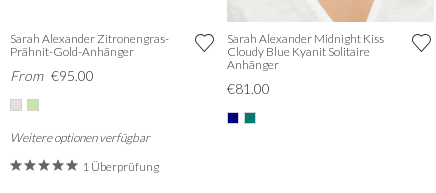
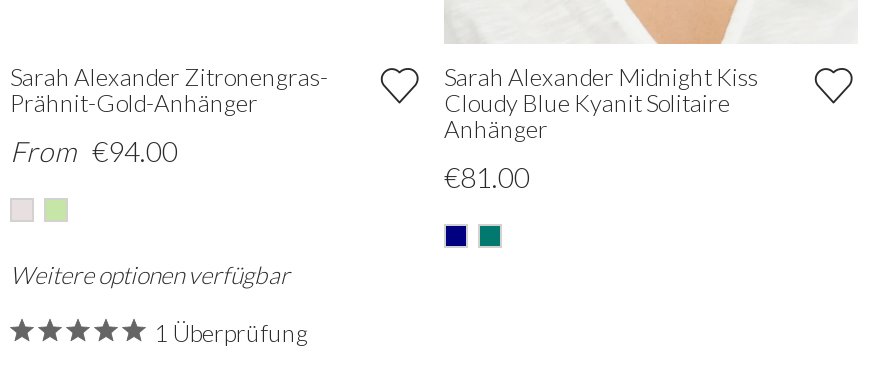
[10,67,94,84] From €95.00 -> [10,134,178,168] From €94.00

